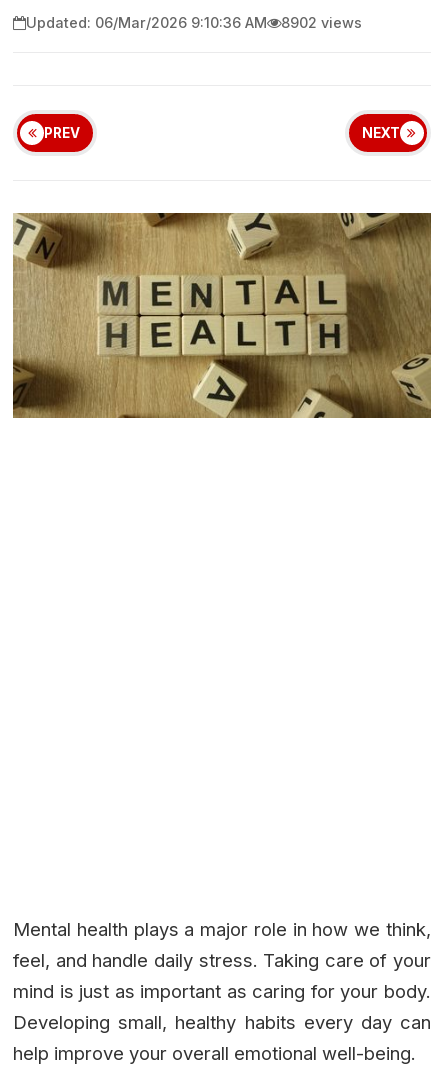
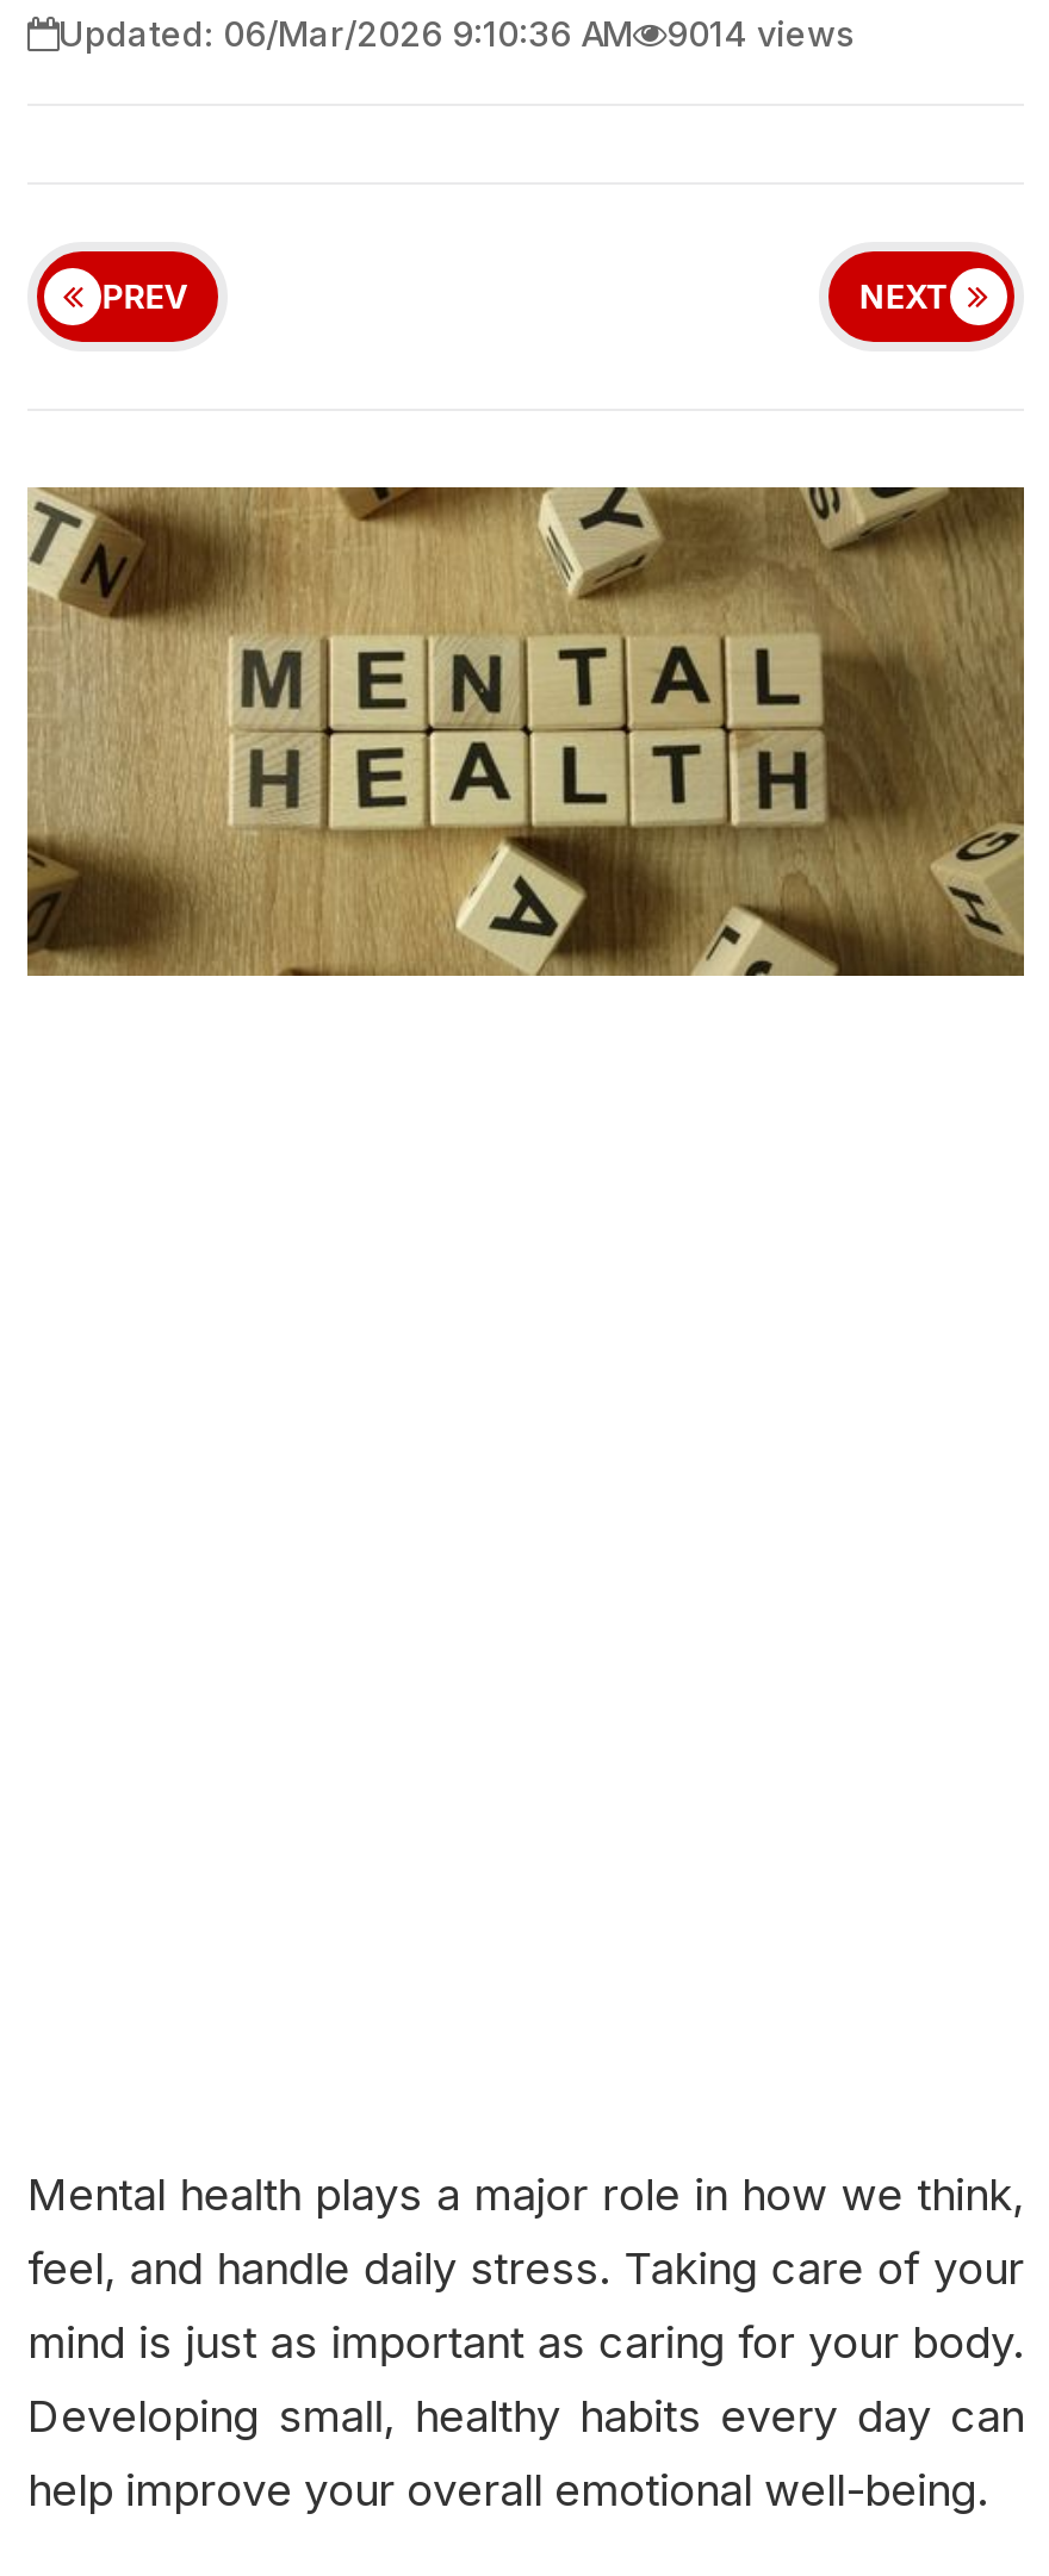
[26,14,362,31] Updated: 06/Mar/2026 9:10:36 AM 8902 views -> [58,13,855,53] Updated: 06/Mar/2026 9:10:36 AM 9014 views

